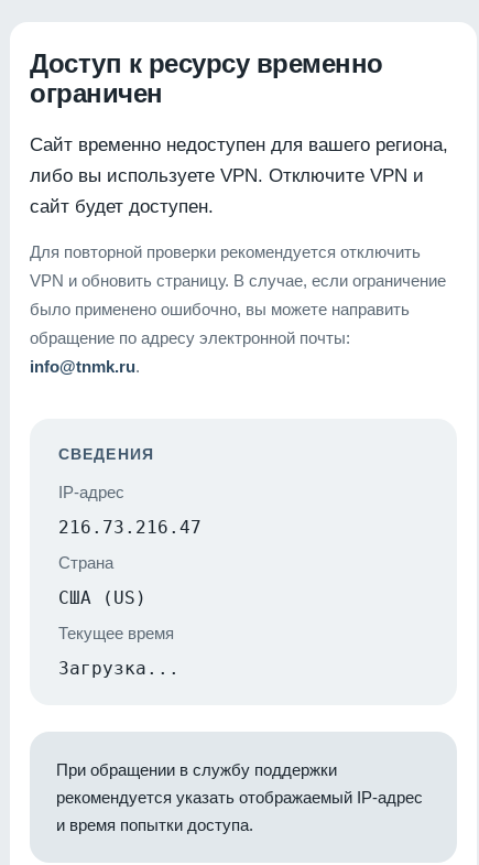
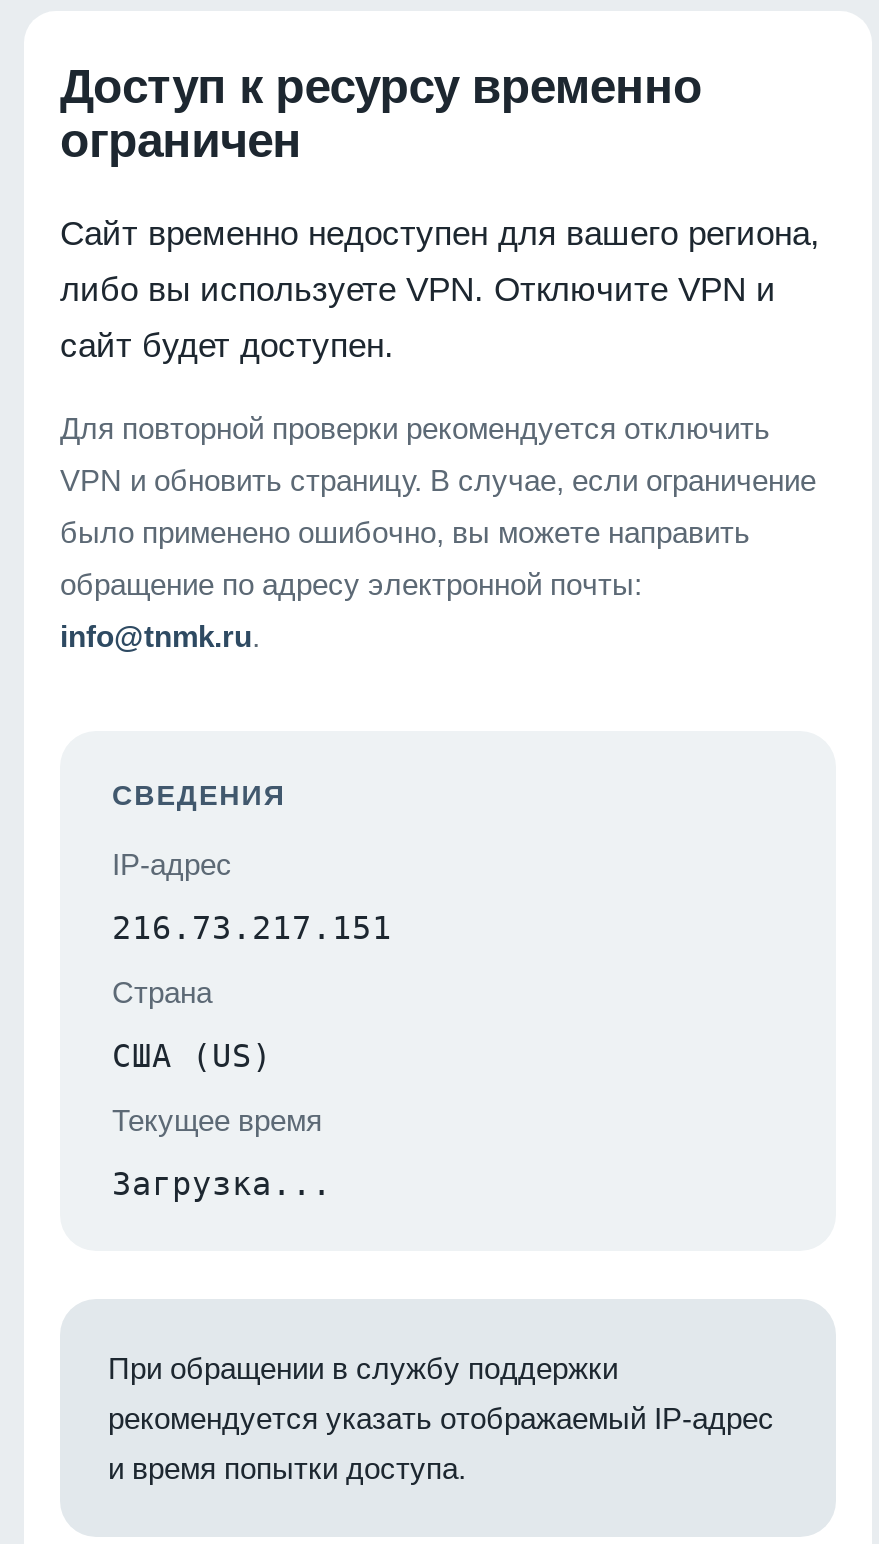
[58,516,202,537] 216.73.216.47 -> [112,908,392,946] 216.73.217.151

